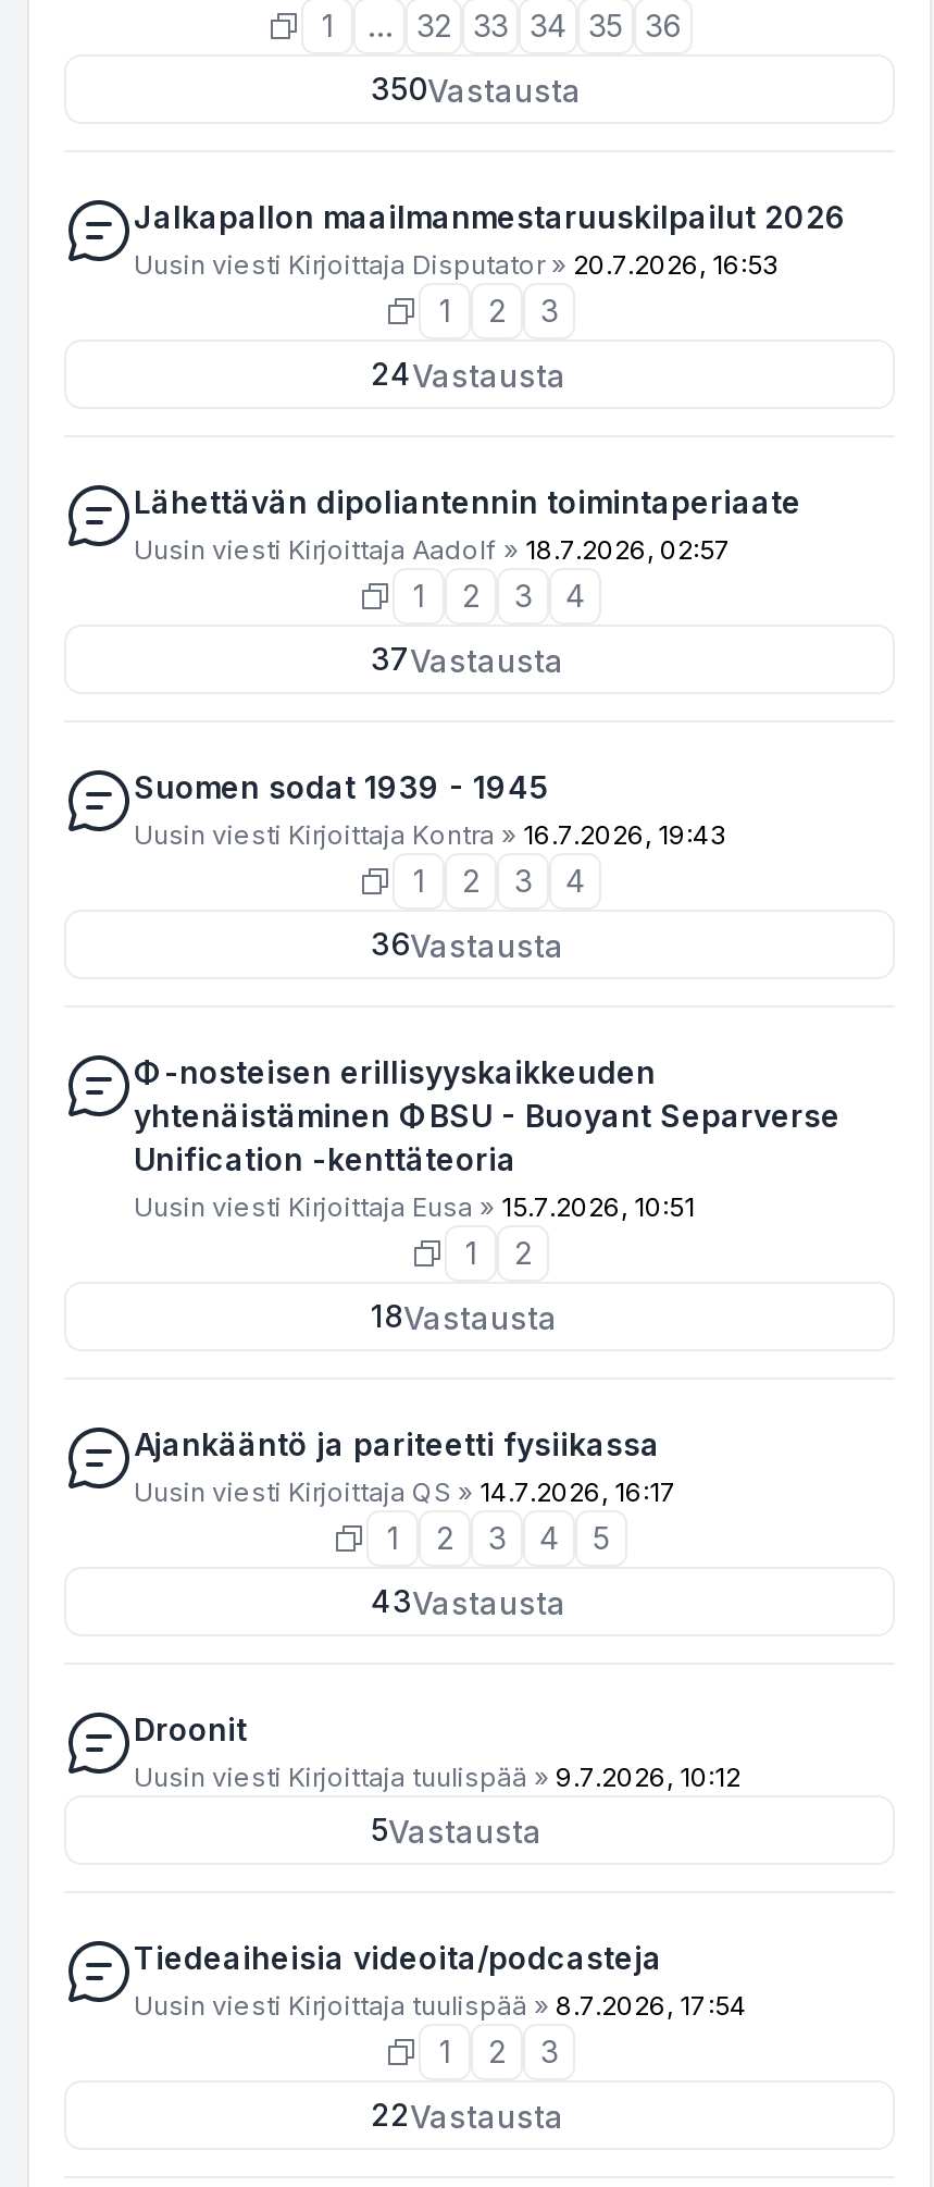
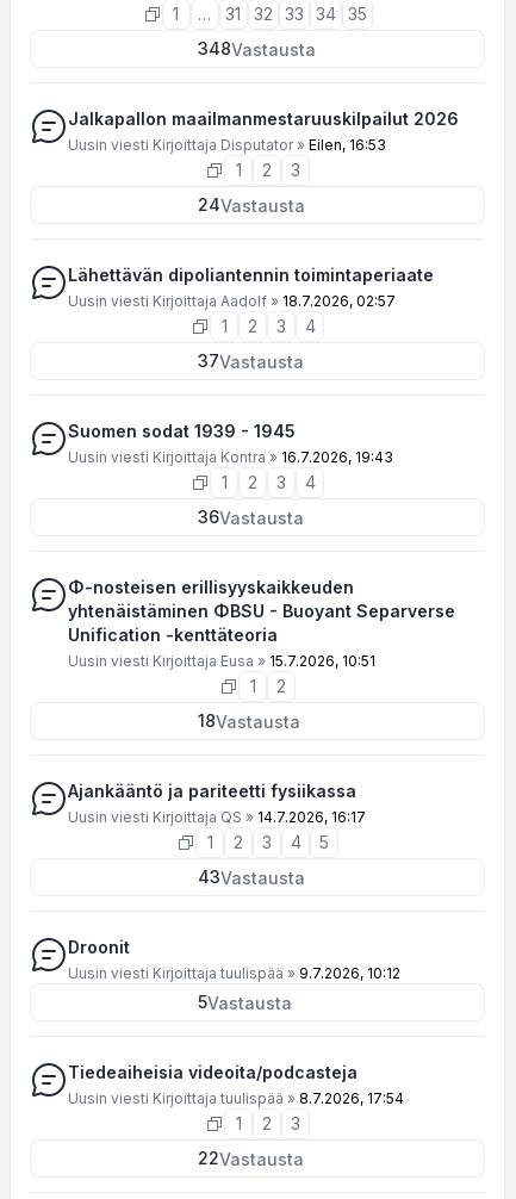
[416,7,682,44] 32 33 34 35 36 -> [225,4,366,24] 31 | 32 33 34 35
[371,70,582,109] 350Vastausta -> [198,38,316,60] 348Vastausta
[134,248,780,281] Uusin viesti Kirjoittaja Disputator» 20.7.2026, 16:53 -> [68,136,386,154] Uusin viesti Kirjoittaja Disputator» Eilen, 16:53

